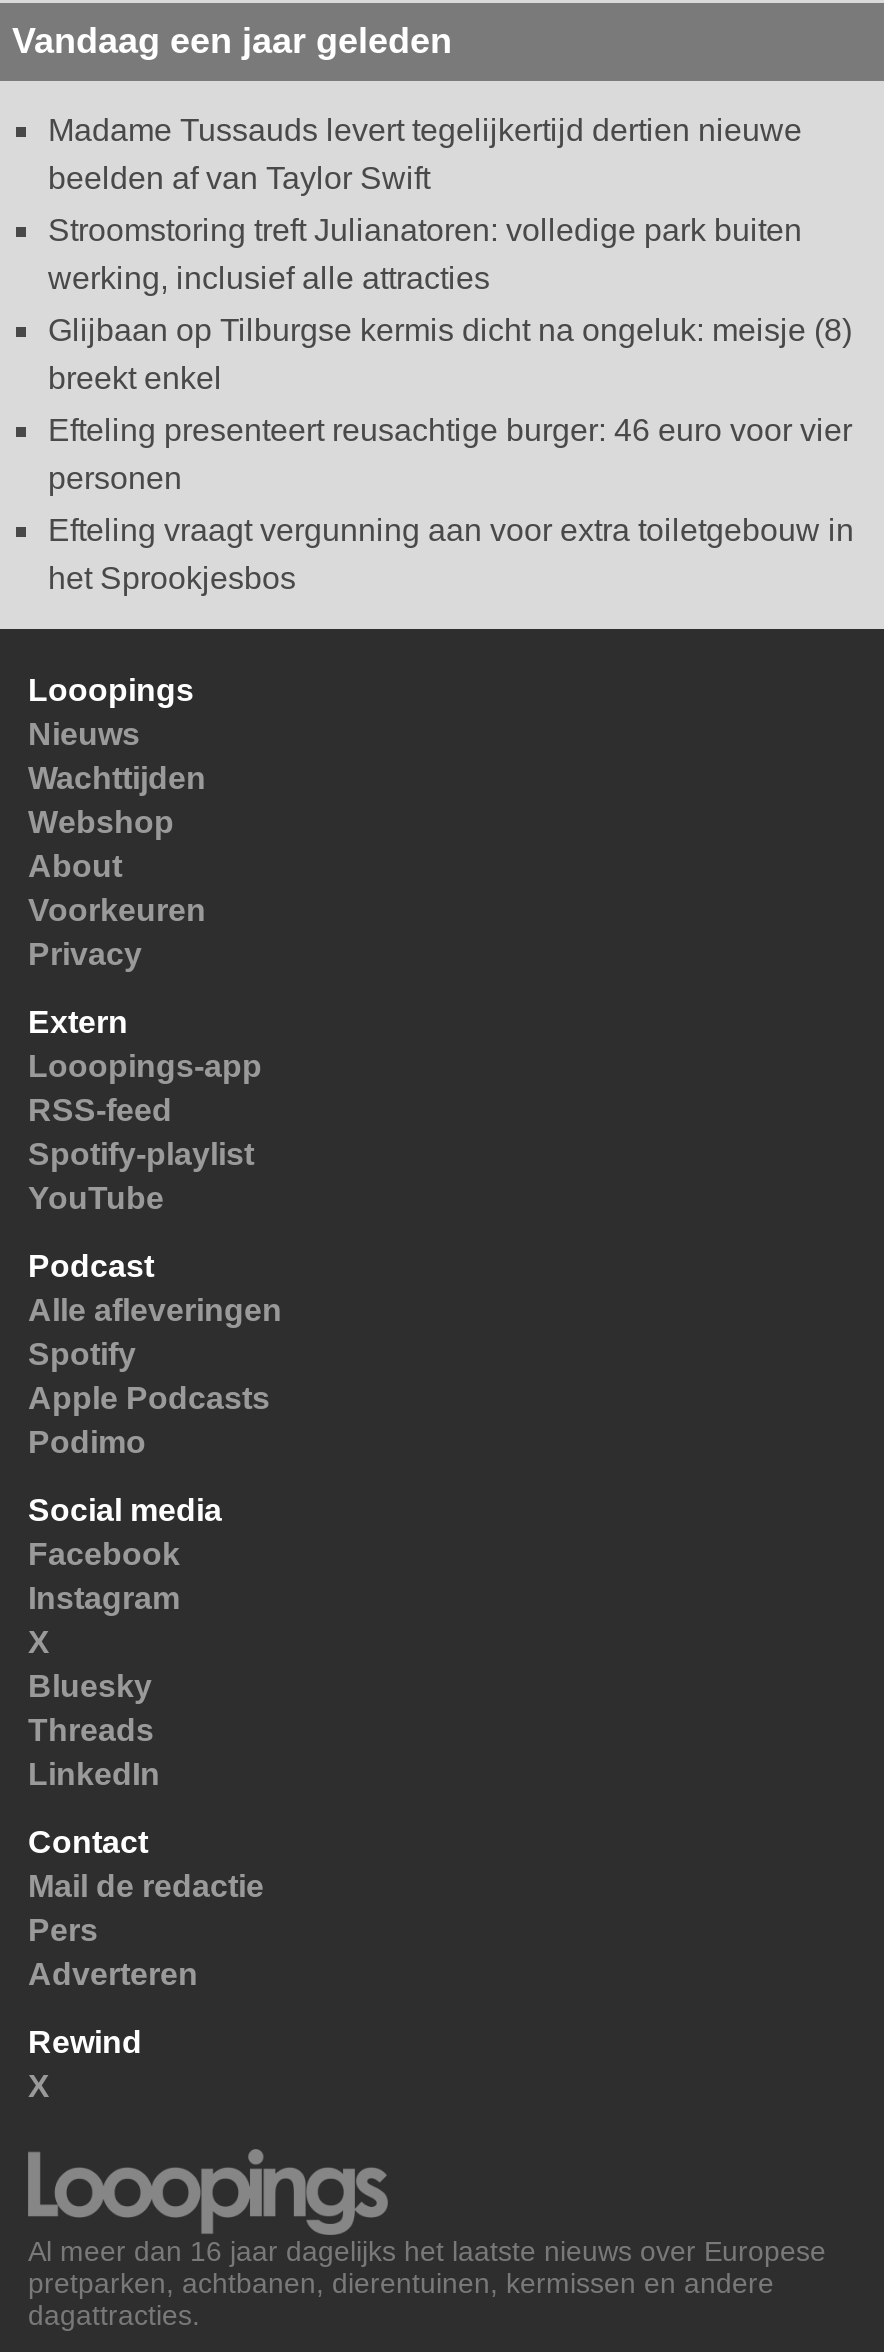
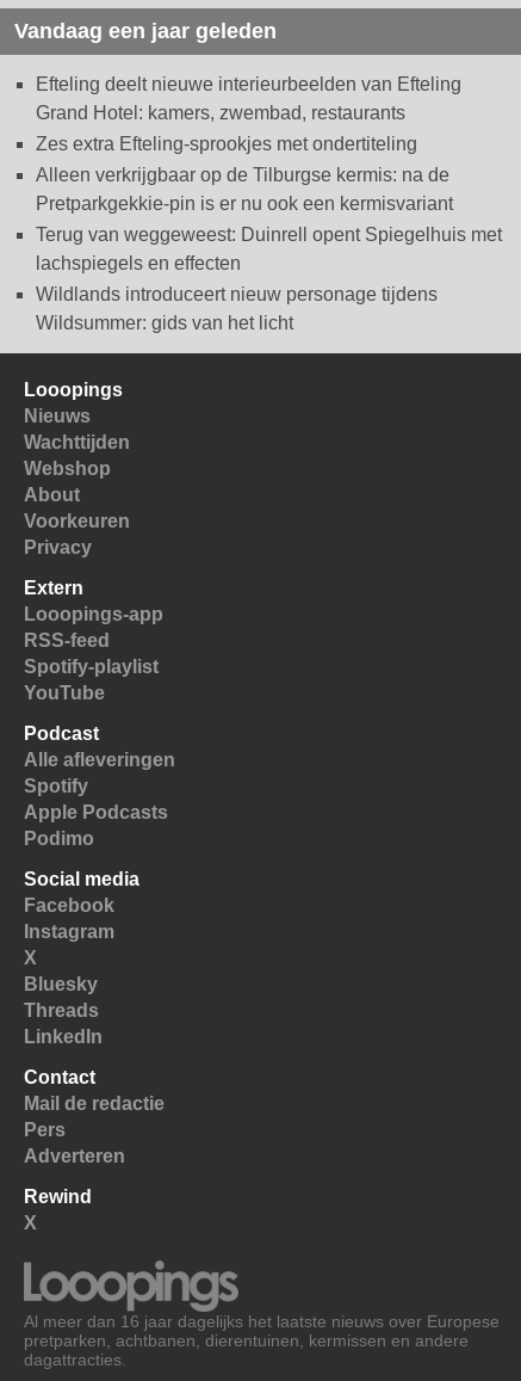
[48,113,802,195] Madame Tussauds levert tegelijkertijd dertien nieuwe | beelden af van Taylor Swift -> [36,74,461,123] Efteling deelt nieuwe interieurbeelden van Efteling | Grand Hotel: kamers, zwembad, restaurants
[48,213,802,295] Stroomstoring treft Julianatoren: volledige park buiten | werking, inclusief alle attracties -> [36,133,417,154] Zes extra Efteling-sprookjes met ondertiteling
[48,313,852,395] Glijbaan op Tilburgse kermis dicht na ongeluk: meisje (8) | breekt enkel -> [36,164,453,213] Alleen verkrijgbaar op de Tilburgse kermis: na de | Pretparkgekkie-pin is er nu ook een kermisvariant
[48,413,852,495] Efteling presenteert reusachtige burger: 46 euro voor vier | personen -> [36,224,502,273] Terug van weggeweest: Duinrell opent Spiegelhuis met | lachspiegels en effecten
[48,513,854,595] Efteling vraagt vergunning aan voor extra toiletgebouw in | het Sprookjesbos -> [36,284,438,333] Wildlands introduceert nieuw personage tijdens | Wildsummer: gids van het licht

